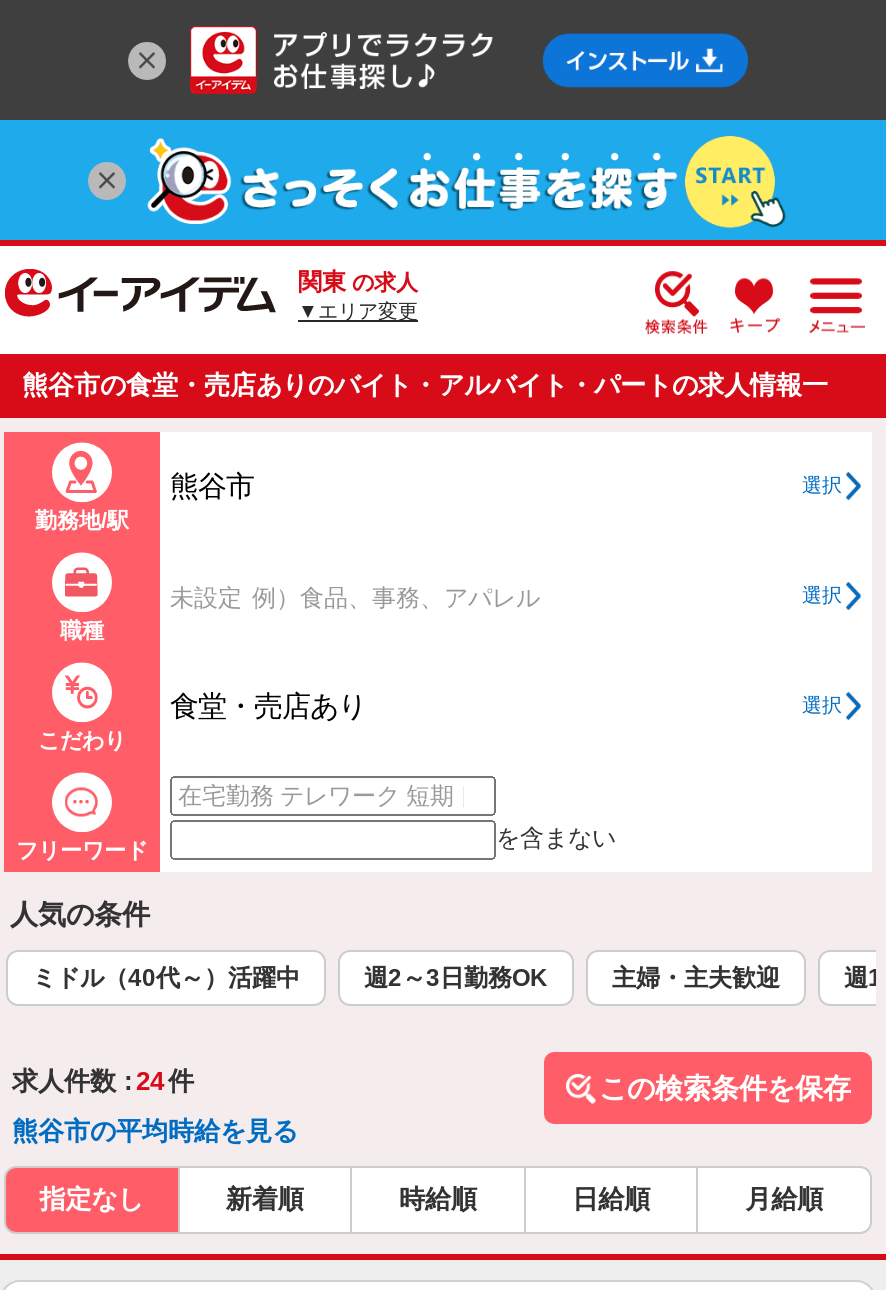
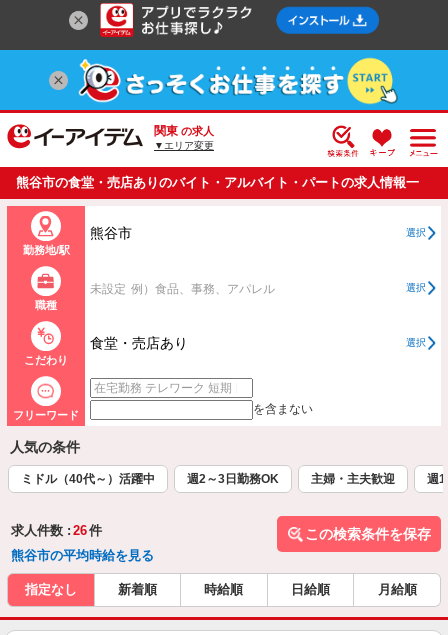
[12,1066,194,1096] 求人件数 : 24 件 -> [11,523,102,538] 求人件数 : 26 件

